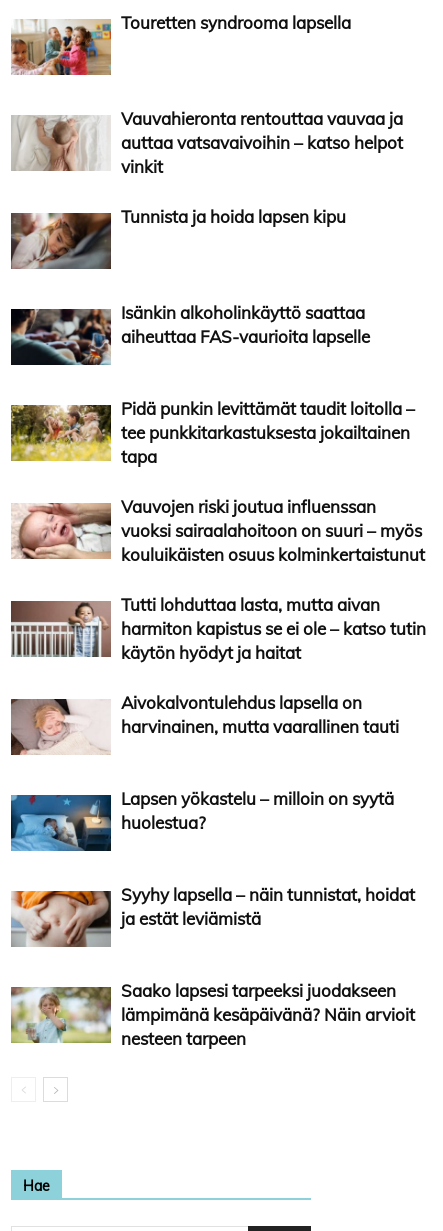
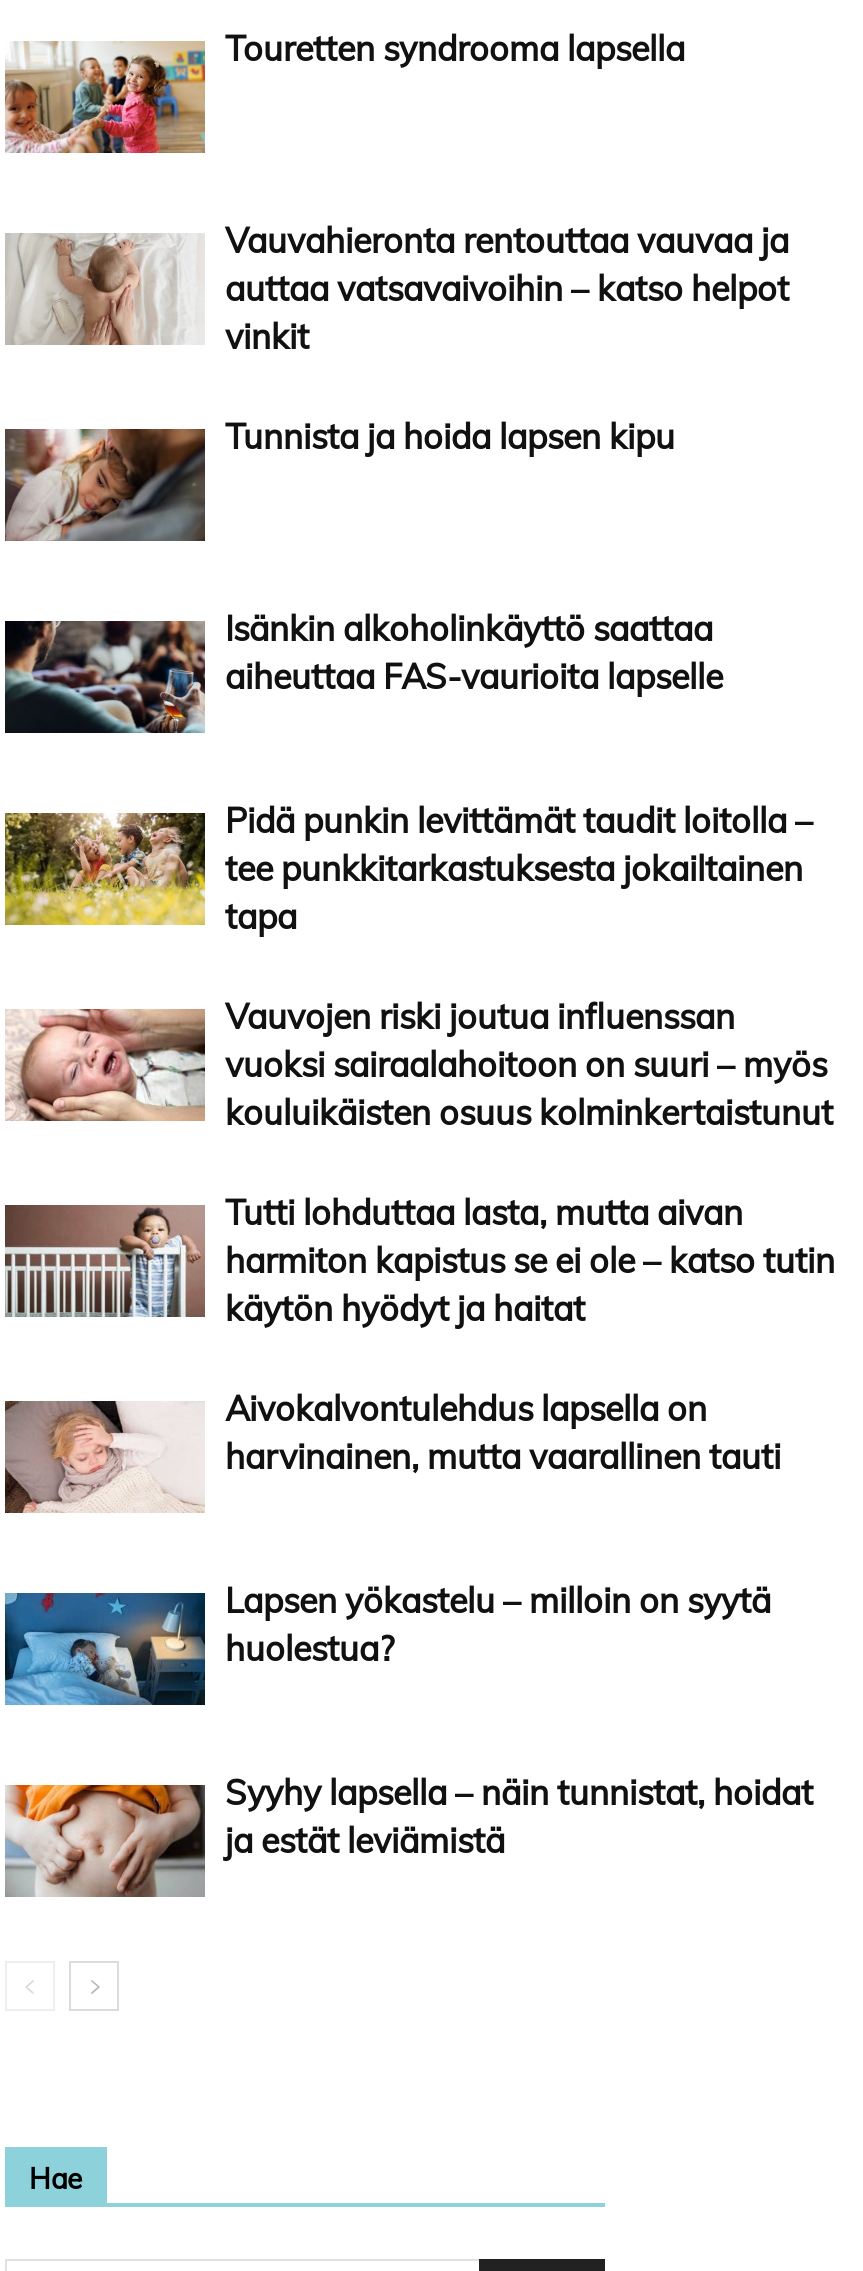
[10,980,415,1049] [image] | Saako lapsesi tarpeeksi juodakseen | lämpimänä kesäpäivänä? Näin arvioit | nesteen tarpeen -> none

